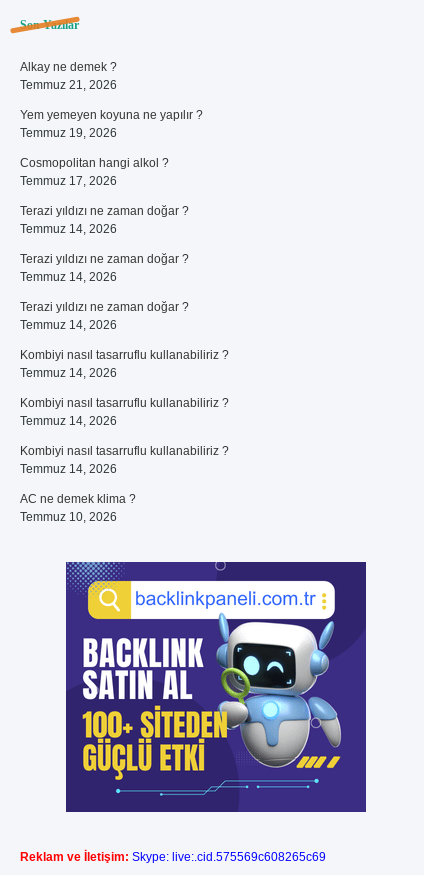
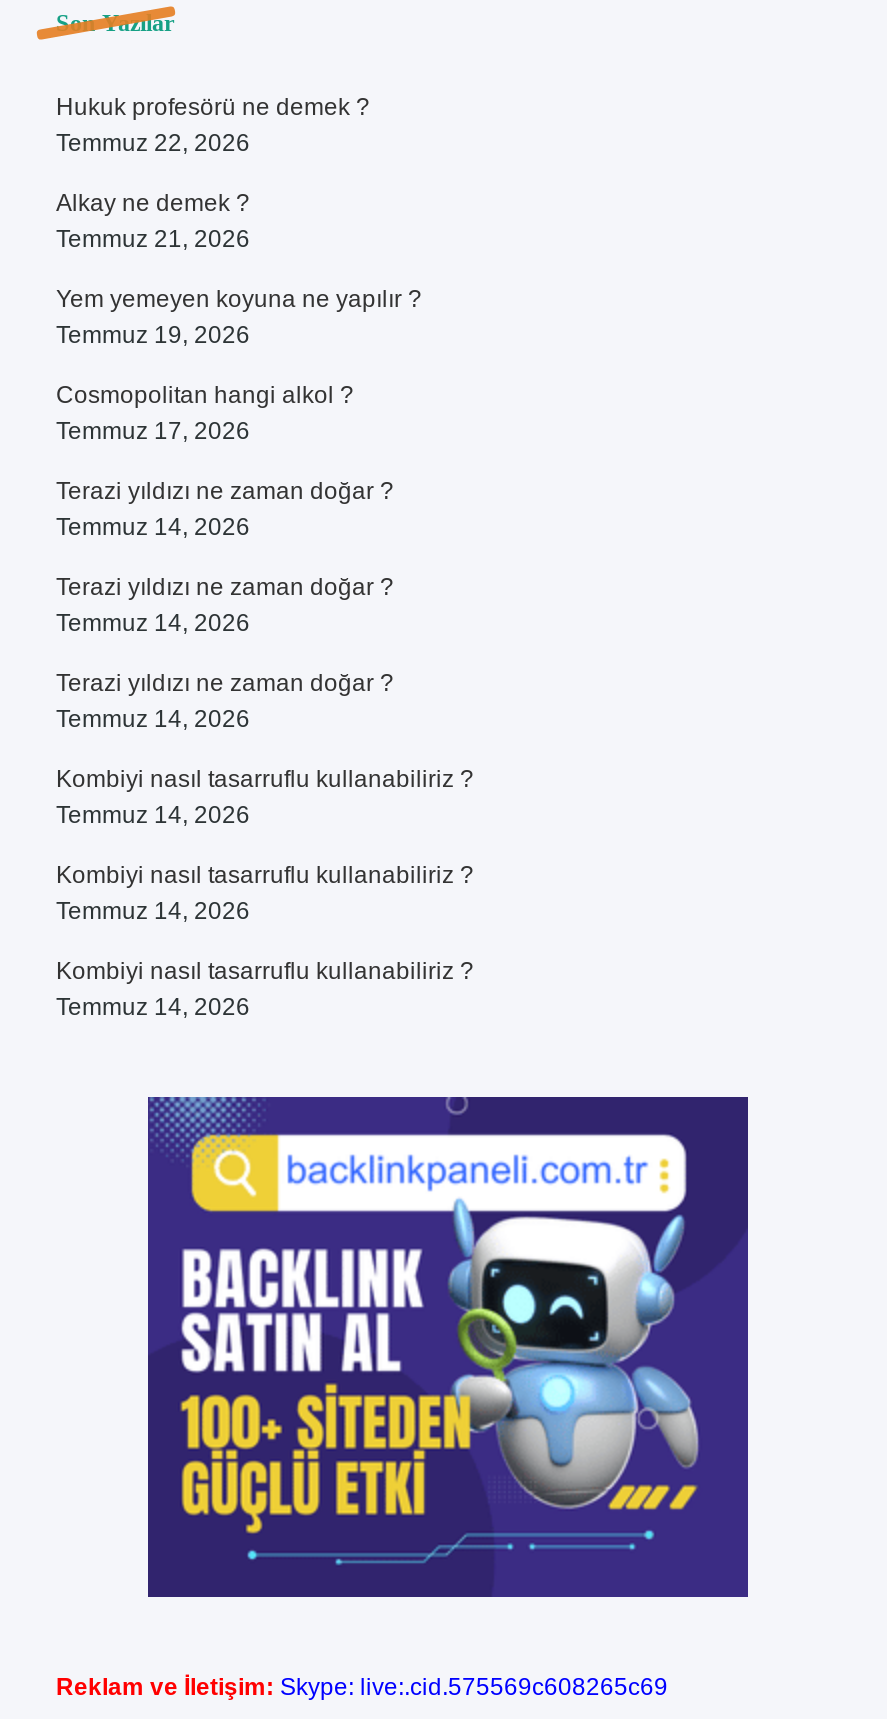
none -> [56,93,370,157] Hukuk profesörü ne demek ? | Temmuz 22, 2026
moved [20,60,229,476] -> [56,189,474,1021]: Alkay ne demek ? | Temmuz 21, 2026 | Yem yemeyen koyuna ne yapılır ? | ... | Kombiyi nasıl tasarruflu kullanabiliriz ? | Temmuz 14, 2026
[20,492,136,524] AC ne demek klima ? | Temmuz 10, 2026 -> none

